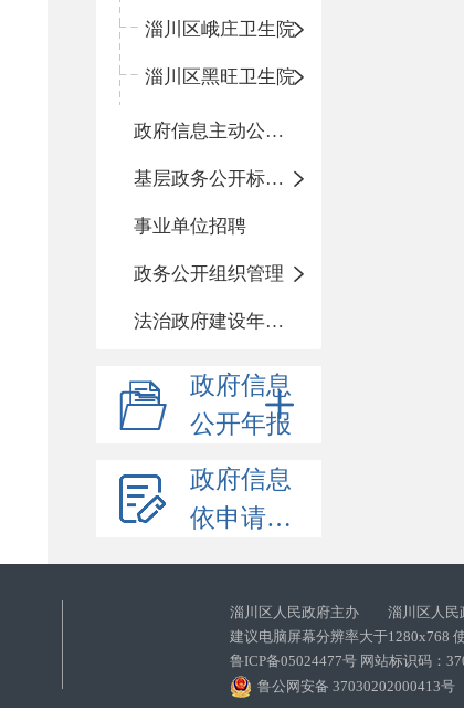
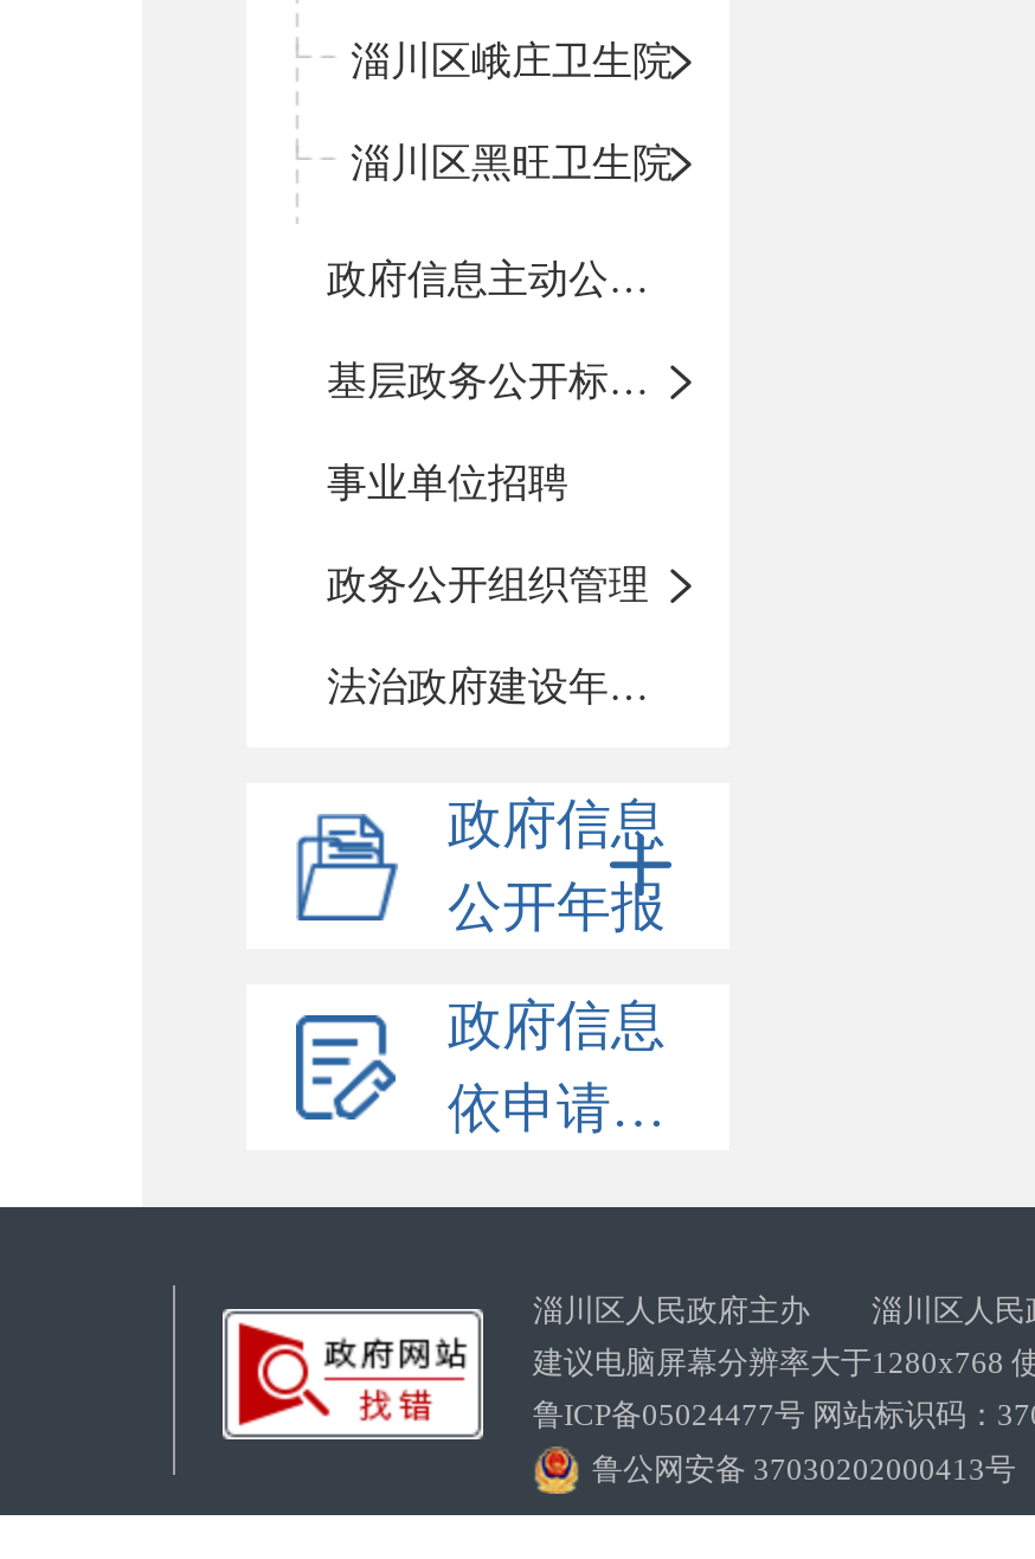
none -> [220,1307,486,1442] [image]

